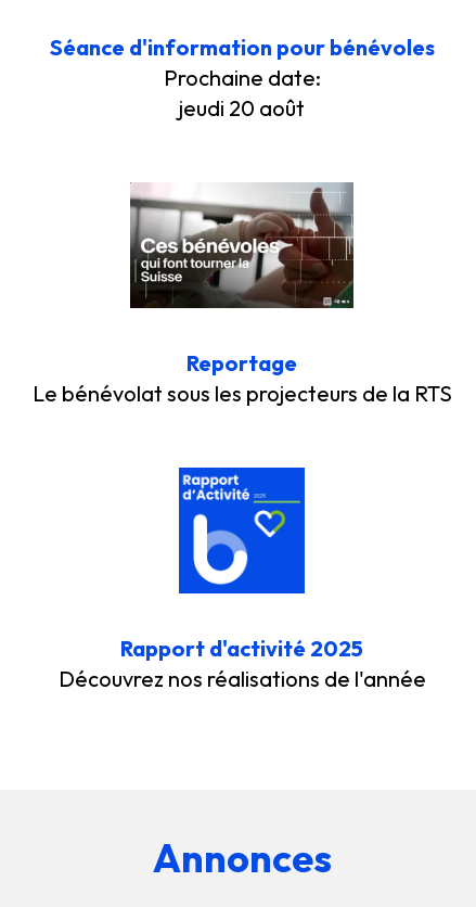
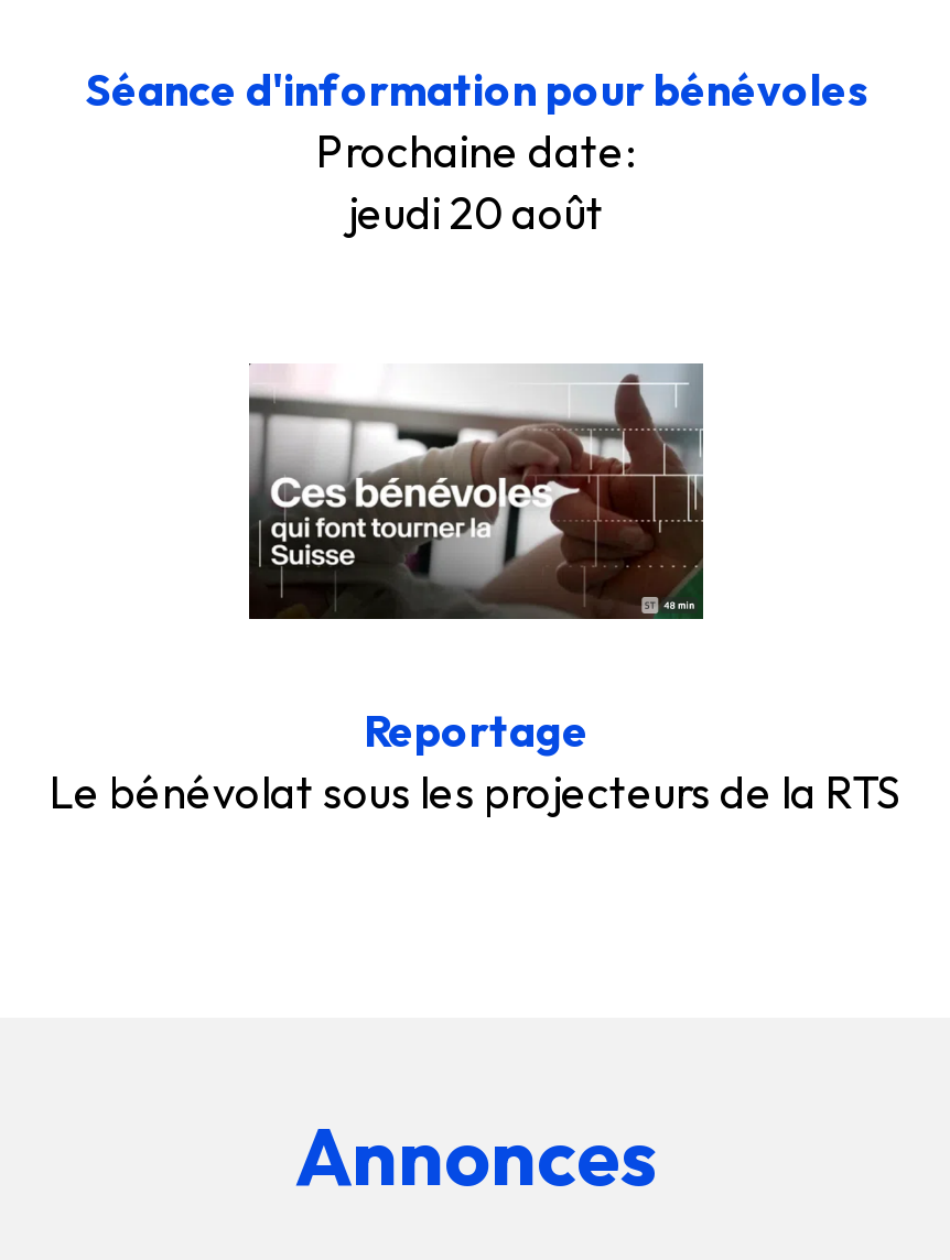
[58,467,426,692] [image] | Rapport d'activité 2025 | Découvrez nos réalisations de l'année -> none

